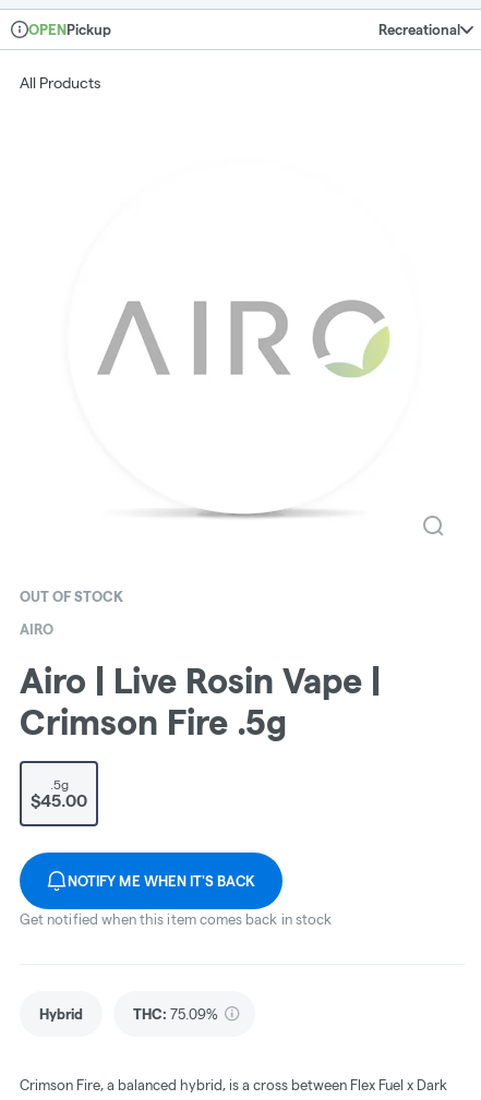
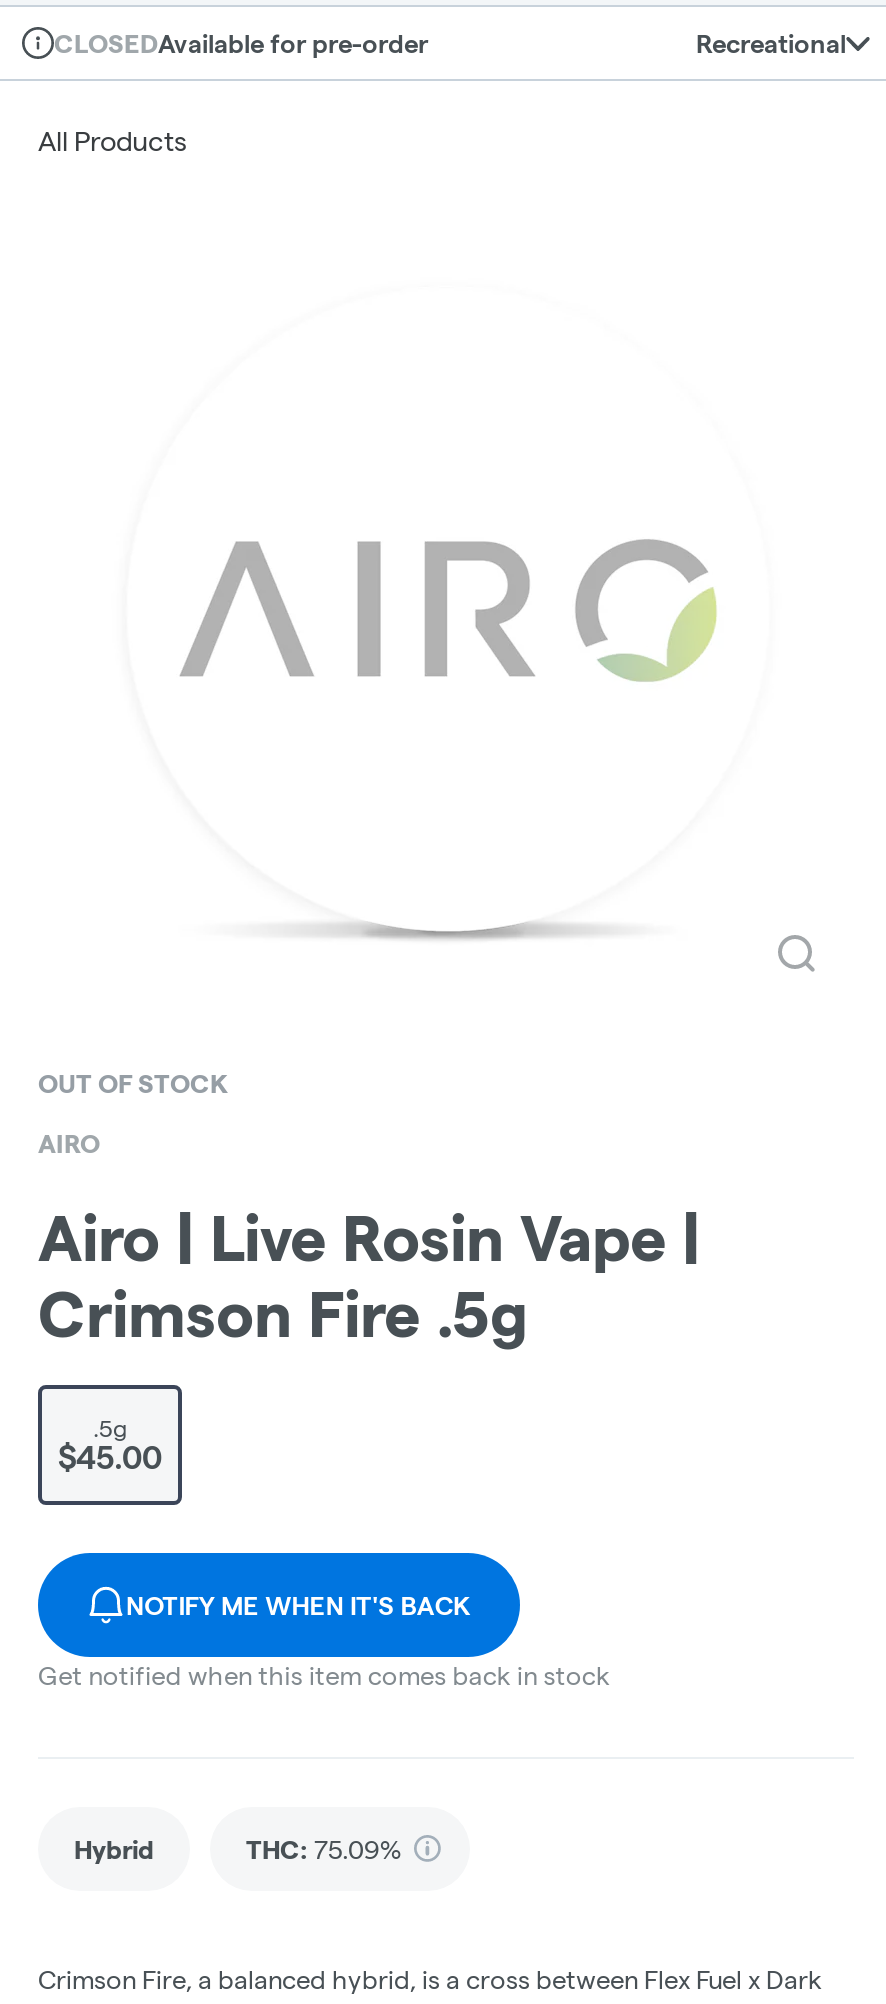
[28,21,111,37] OPENPickup -> [54,28,428,57] CLOSEDAvailable for pre-order

